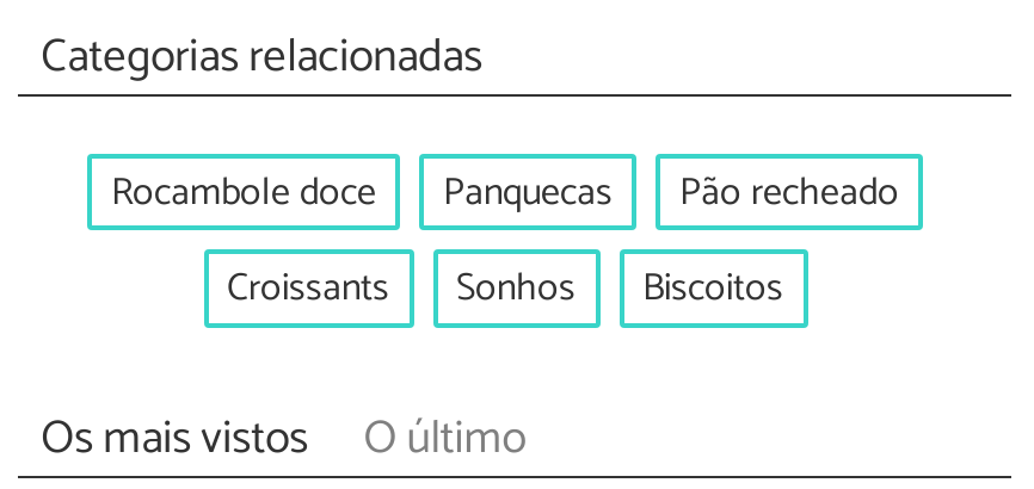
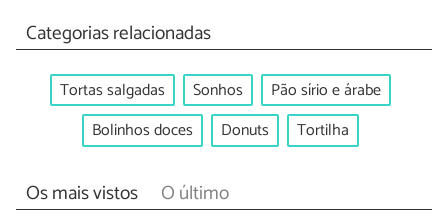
[111,160,899,321] Rocambole doce | Panquecas | Pão recheado | Croissants -> [59,77,164,104] Tortas salgadas
moved [456,257,576,321] -> [192,77,242,104]: Sonhos
[642,257,783,321] Biscoitos -> [91,77,380,144] Pão sírio e árabe | Bolinhos doces | Donuts | Tortilha

